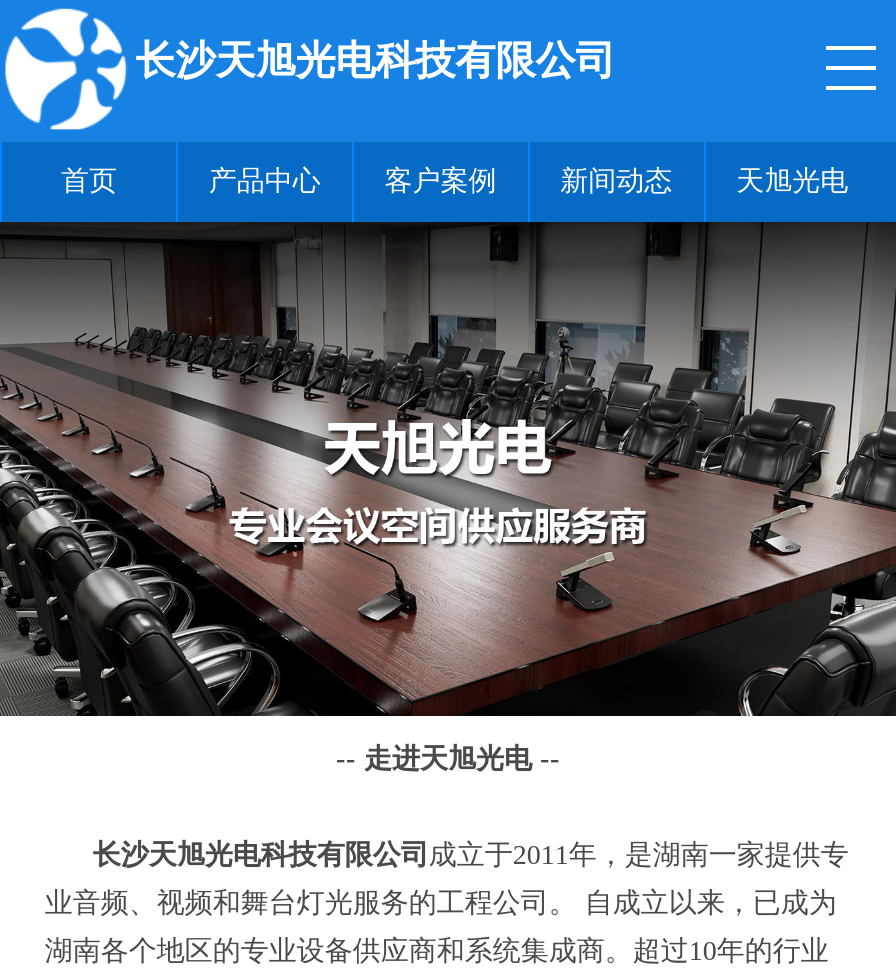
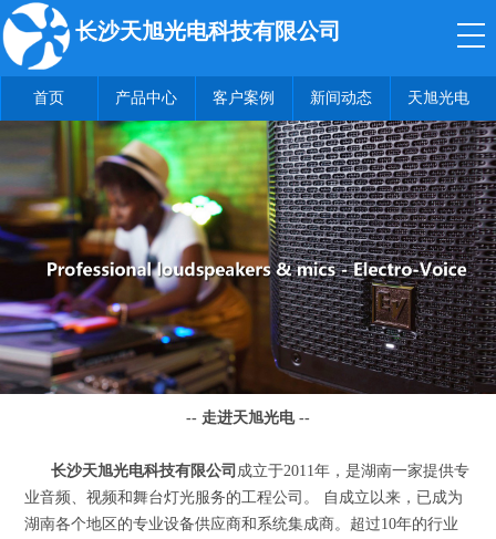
[6,220,890,716] [image] -> [3,120,493,395] [image]

